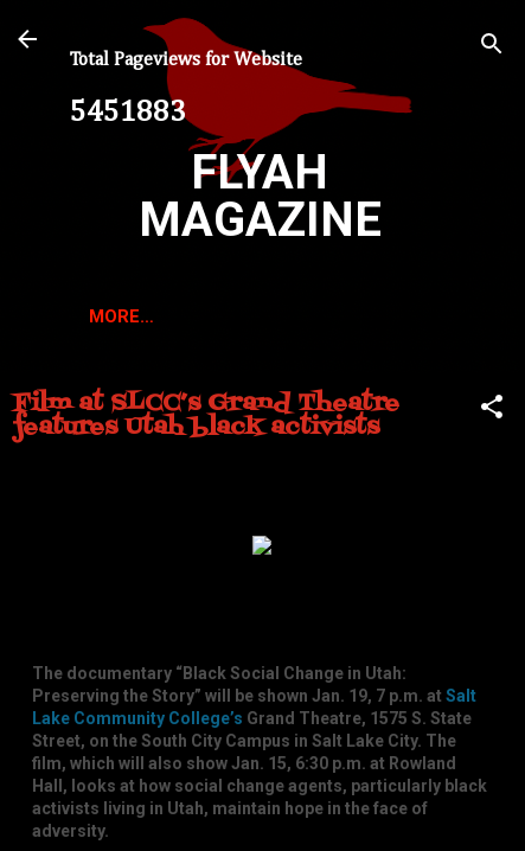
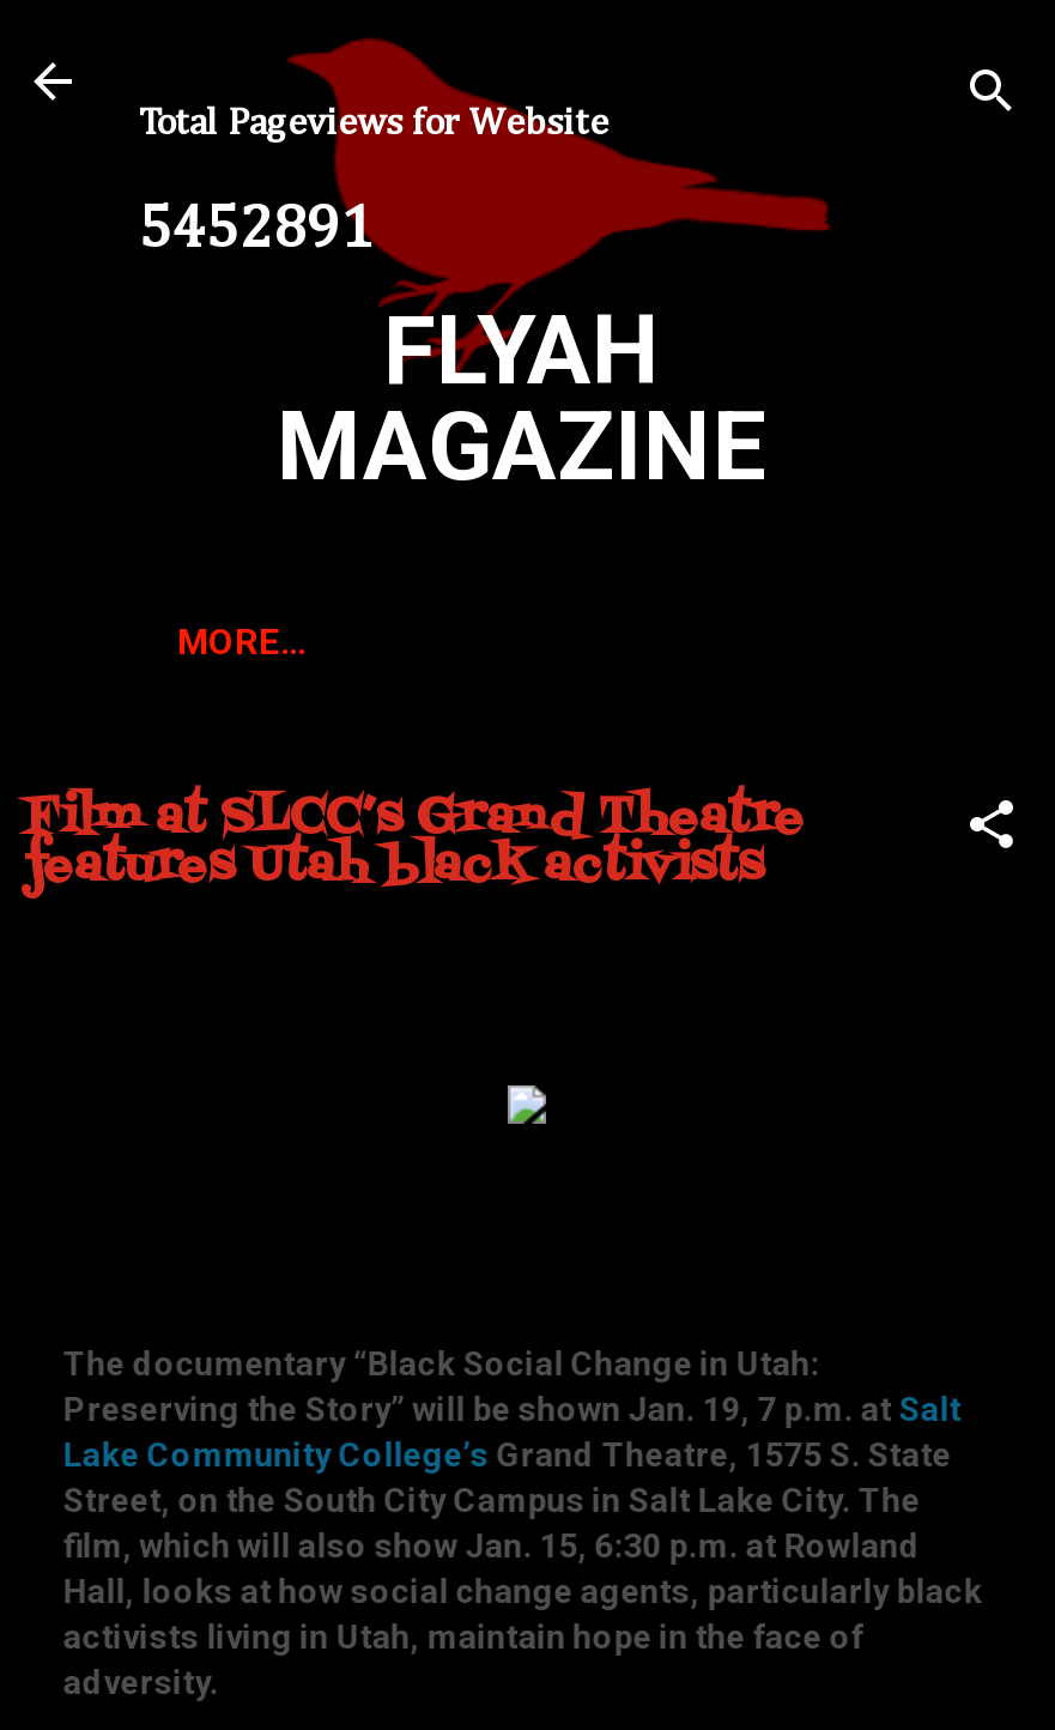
[70,98,186,128] 5451883 -> [139,201,374,261] 5452891

